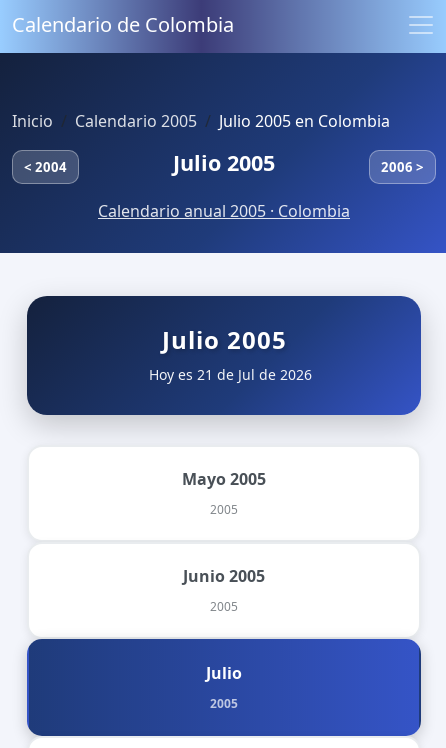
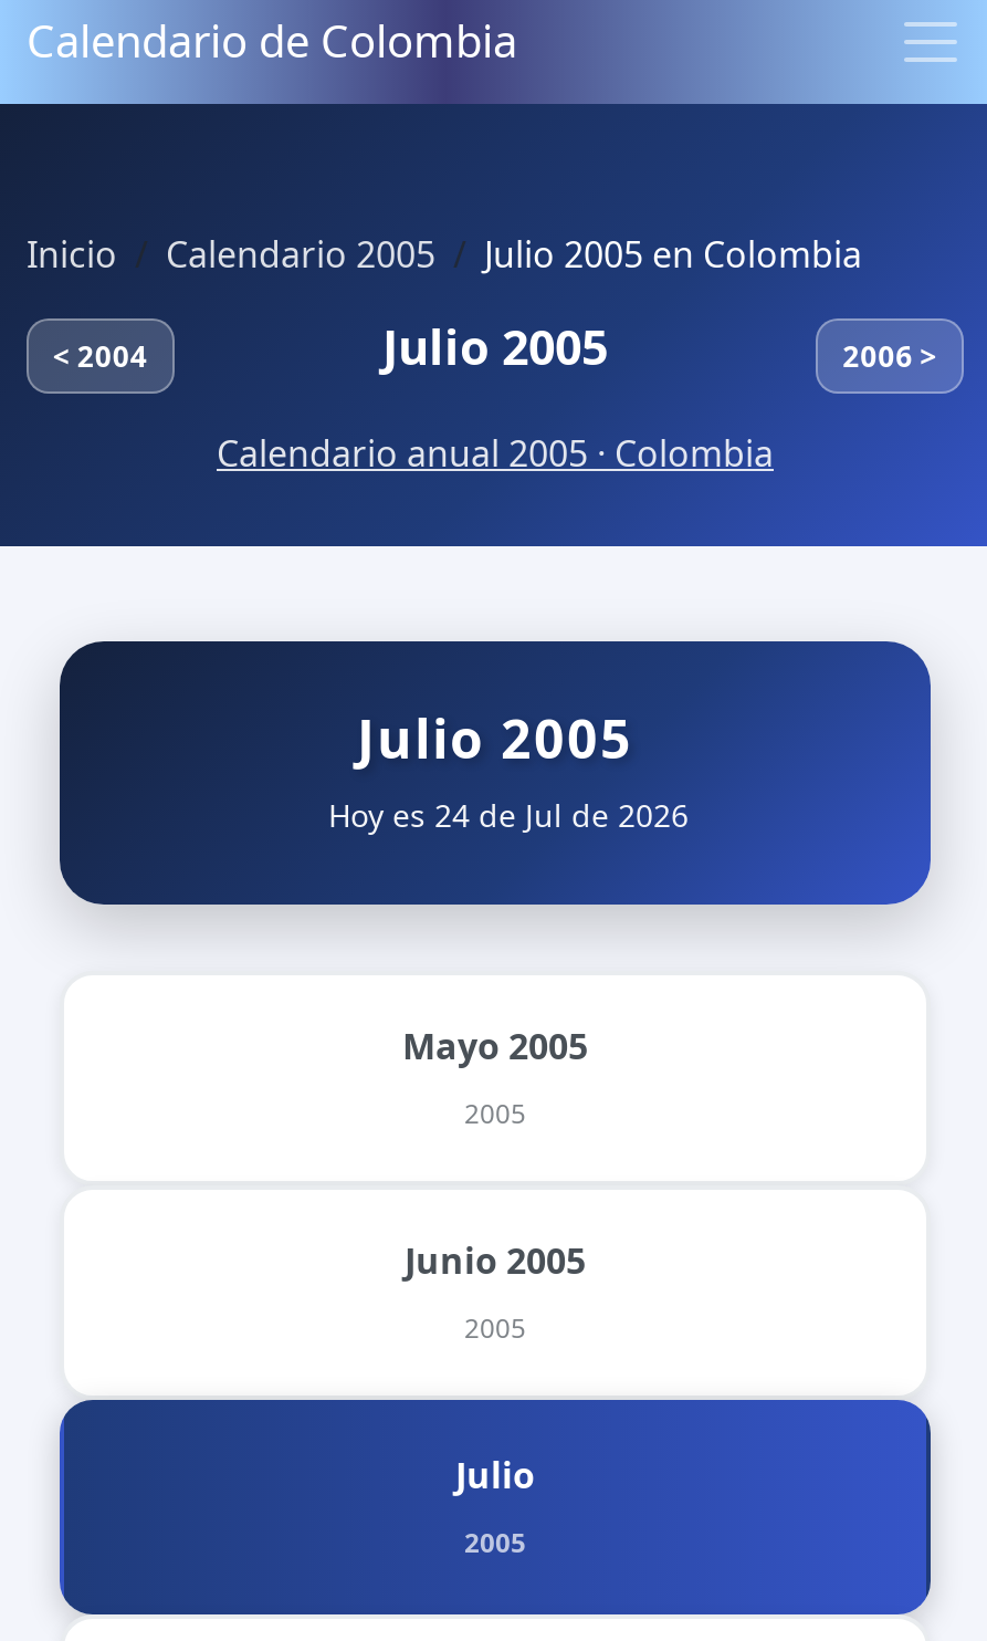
[144,365,311,384] Hoy es 21 de Jul de 2026 -> [319,794,689,836] Hoy es 24 de Jul de 2026

